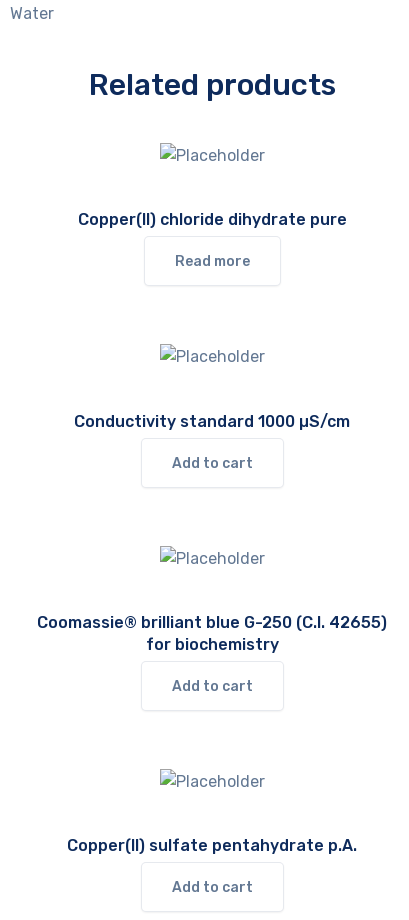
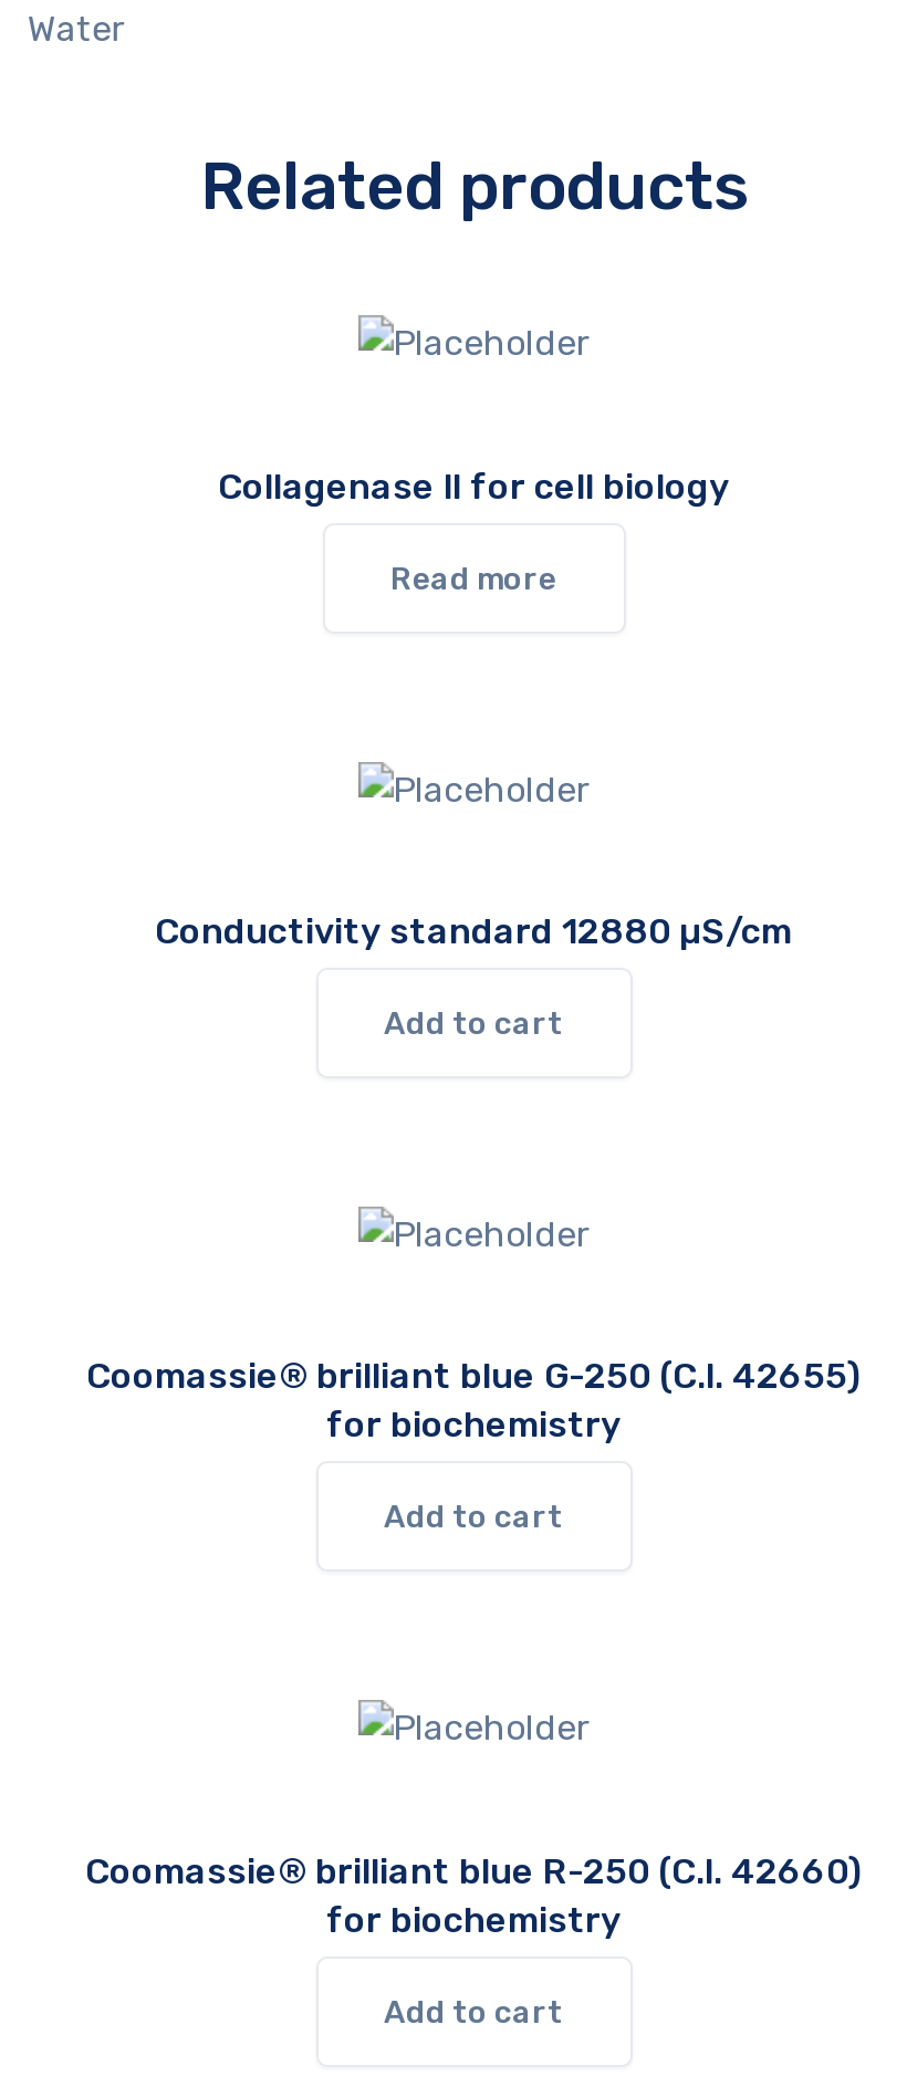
[77,210,346,229] Copper(II) chloride dihydrate pure -> [218,465,729,507] Collagenase II for cell biology
[74,412,350,431] Conductivity standard 1000 µS/cm -> [155,911,792,953] Conductivity standard 12880 µS/cm
[67,836,357,855] Copper(II) sulfate pentahydrate p.A. -> [85,1850,862,1941] Coomassie® brilliant blue R-250 (C.I. 42660) | for biochemistry

